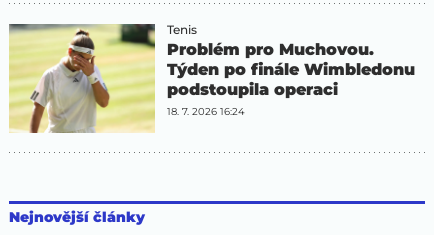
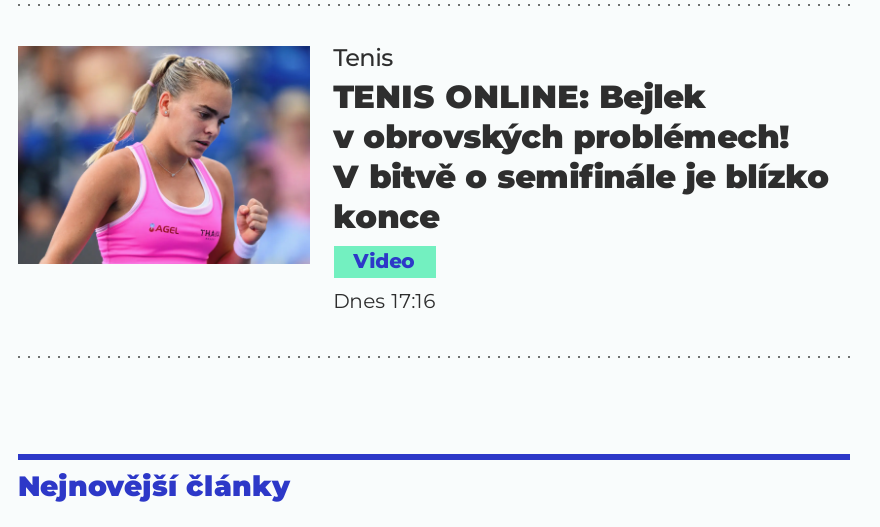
[9,23,415,134] [image] | Problém pro Muchovou. | Týden po finále Wimbledonu | podstoupila operaci | 18. 7. 2026 16:24 -> [16,43,829,314] [image] | TENIS ONLINE: Bejlek | v obrovských problémech! | V bitvě o semifinále je blízko | konce | Video | Dnes 17:16

